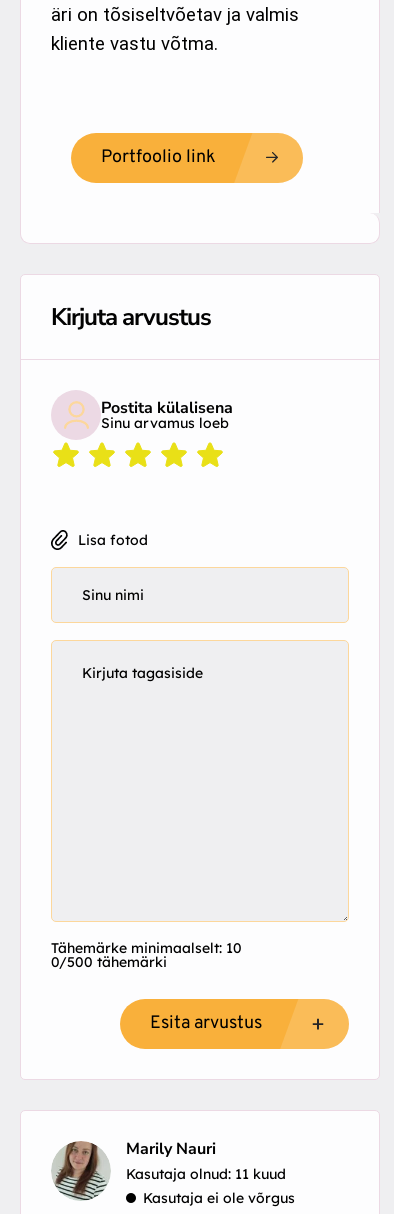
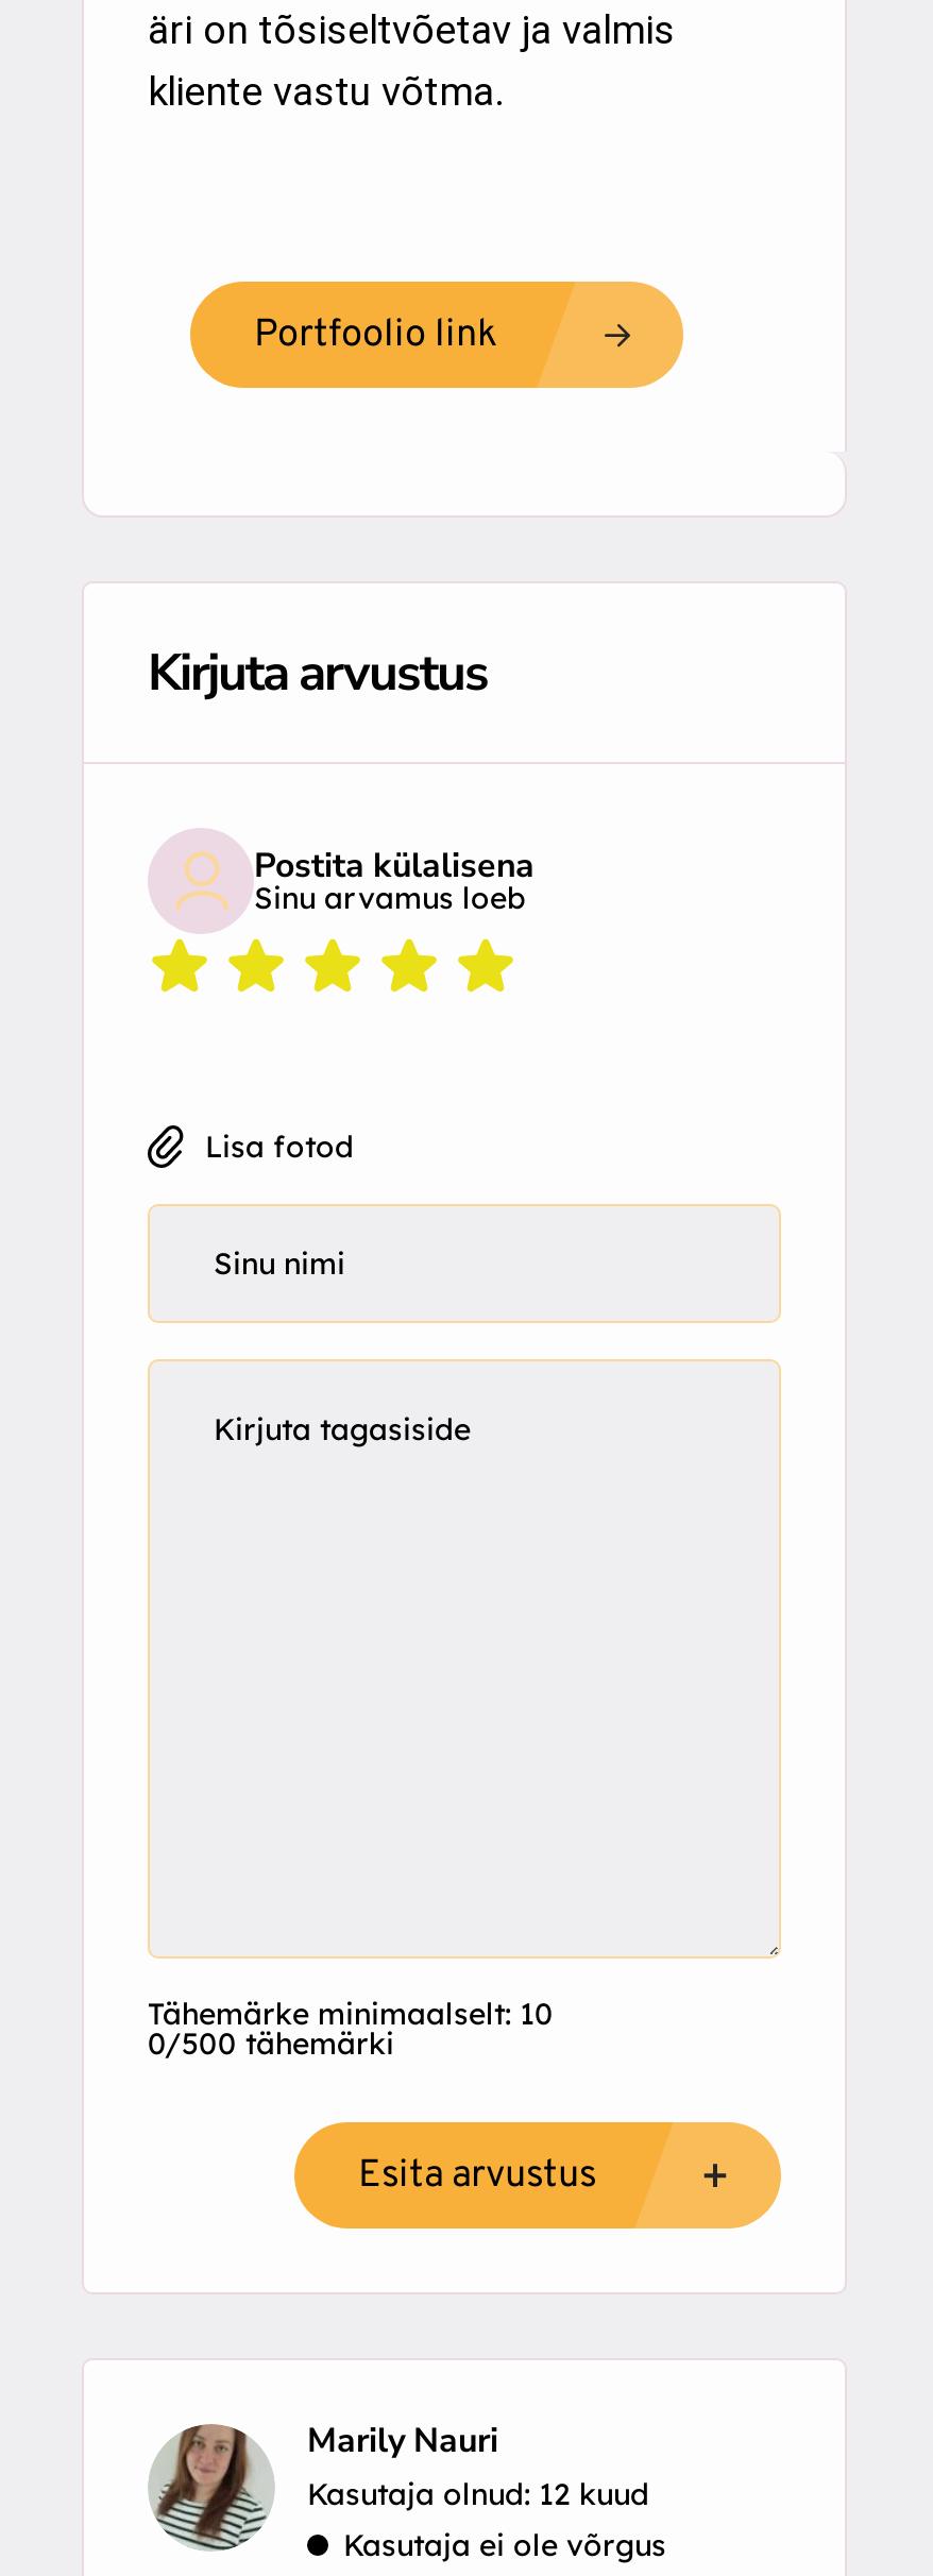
[126,1165,286,1183] Kasutaja olnud: 11 kuud -> [307,2475,649,2514] Kasutaja olnud: 12 kuud

